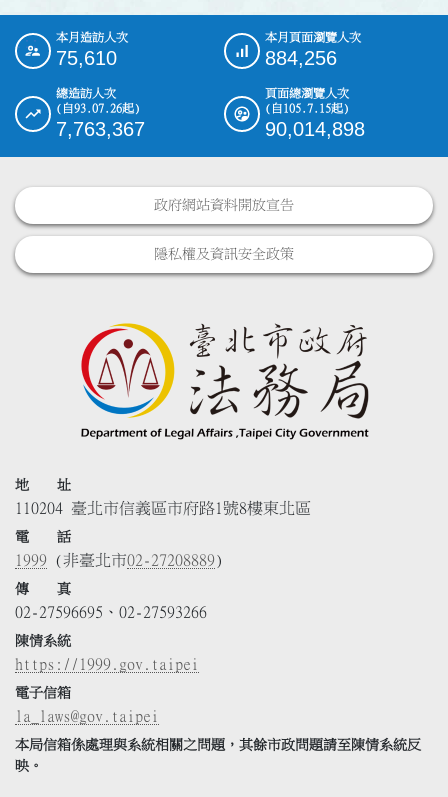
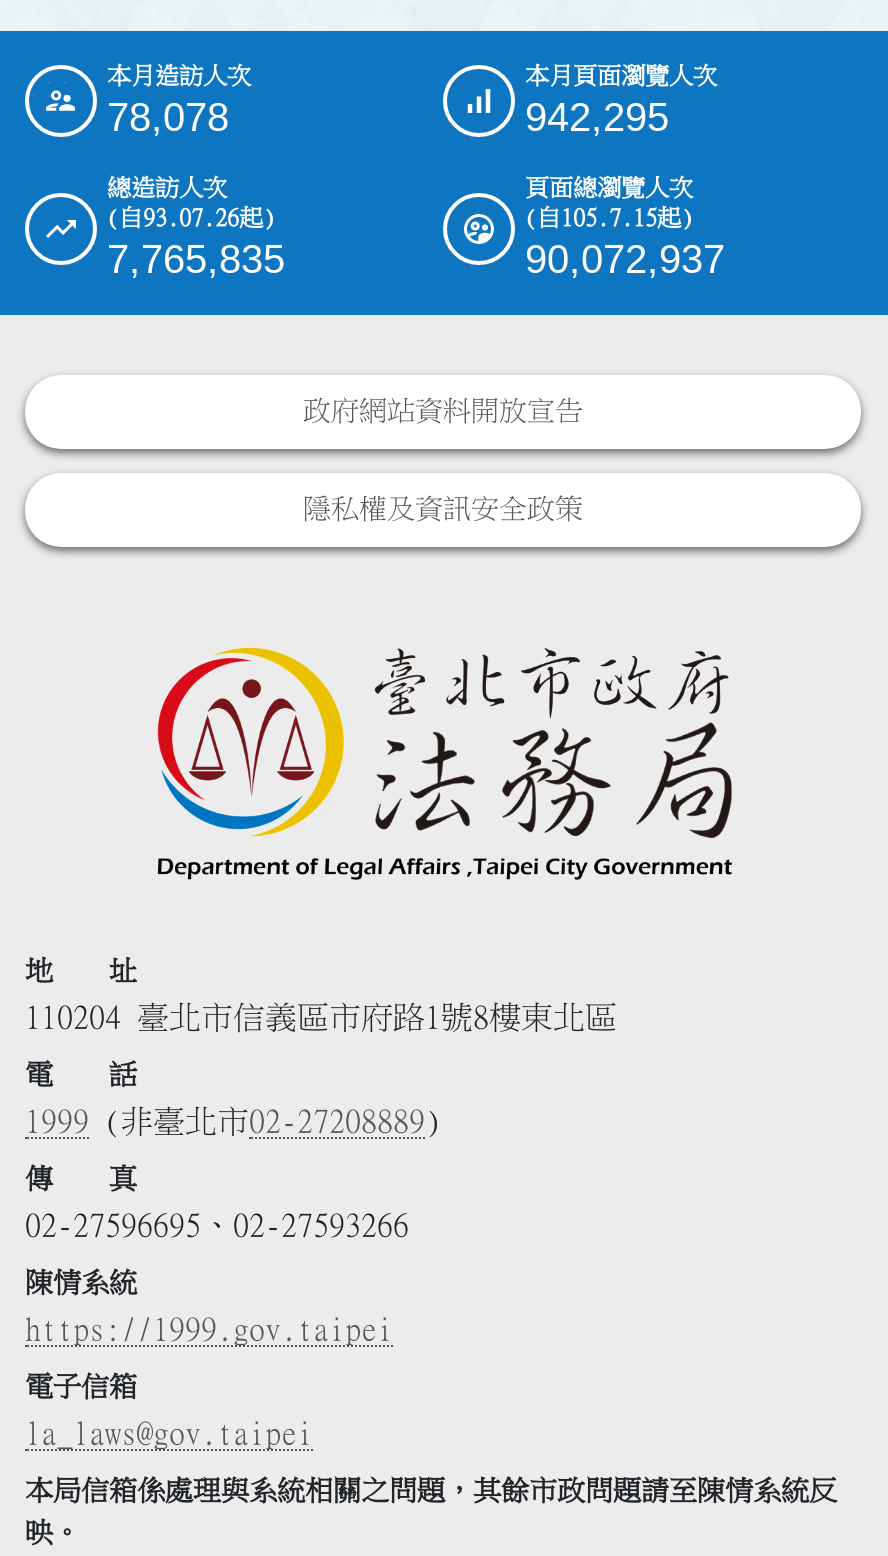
[56,47,117,69] 75,610 -> [107,95,229,139] 78,078
[265,47,337,69] 884,256 -> [525,95,669,139] 942,295
[56,118,145,140] 7,763,367 -> [107,237,285,281] 7,765,835
[265,118,365,140] 90,014,898 -> [525,237,725,281] 90,072,937

